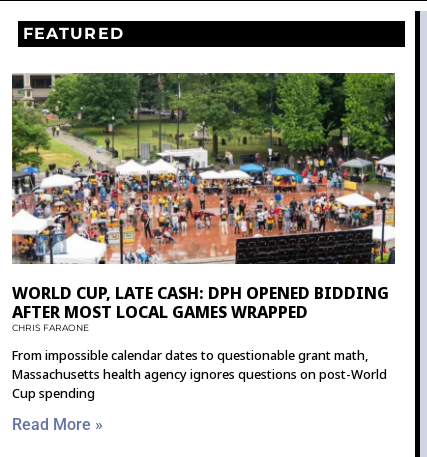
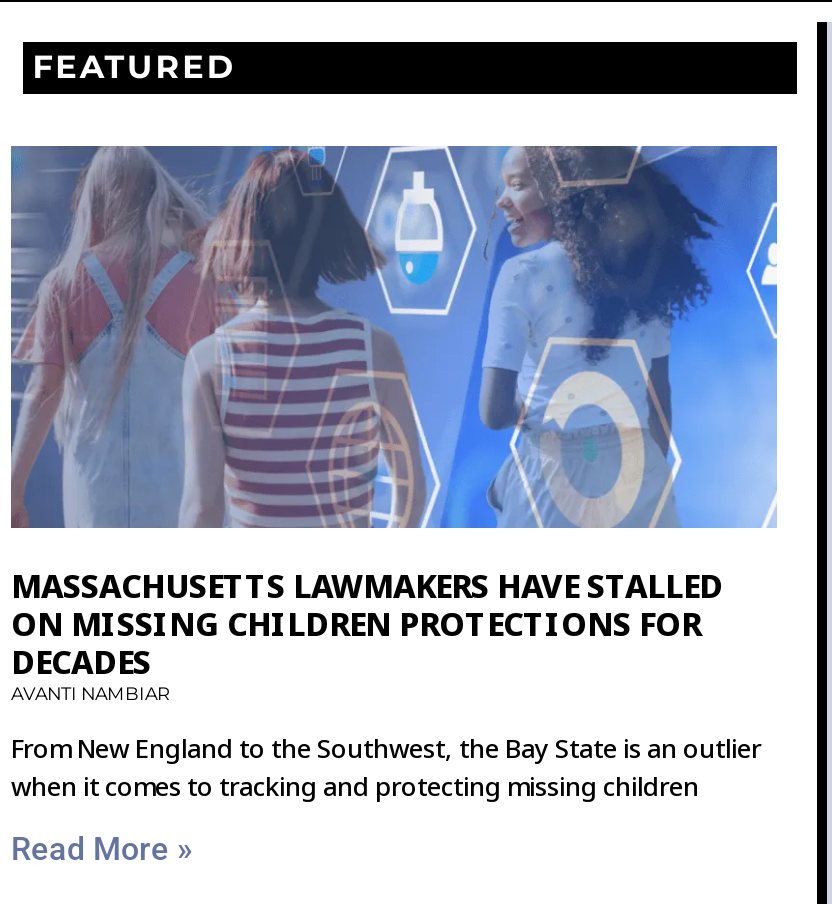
[11,72,396,333] [image] | WORLD CUP, LATE CASH: DPH OPENED BIDDING | AFTER MOST LOCAL GAMES WRAPPED | CHRIS FARAONE -> [9,144,779,704] [image] | MASSACHUSETTS LAWMAKERS HAVE STALLED | ON MISSING CHILDREN PROTECTIONS FOR | DECADES | AVANTI NAMBIAR
[12,346,387,402] From impossible calendar dates to questionable grant math, | Massachusetts health agency ignores questions on post-World | Cup spending -> [11,730,761,804] From New England to the Southwest, the Bay State is an outlier | when it comes to tracking and protecting missing children

